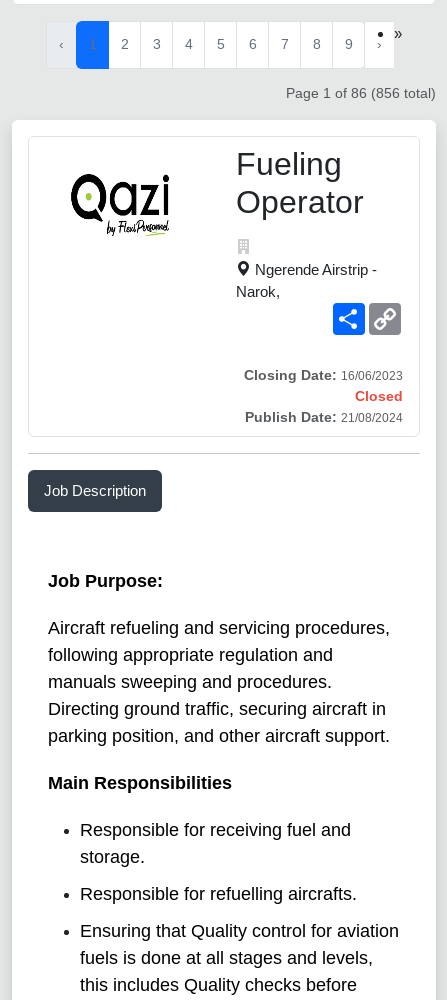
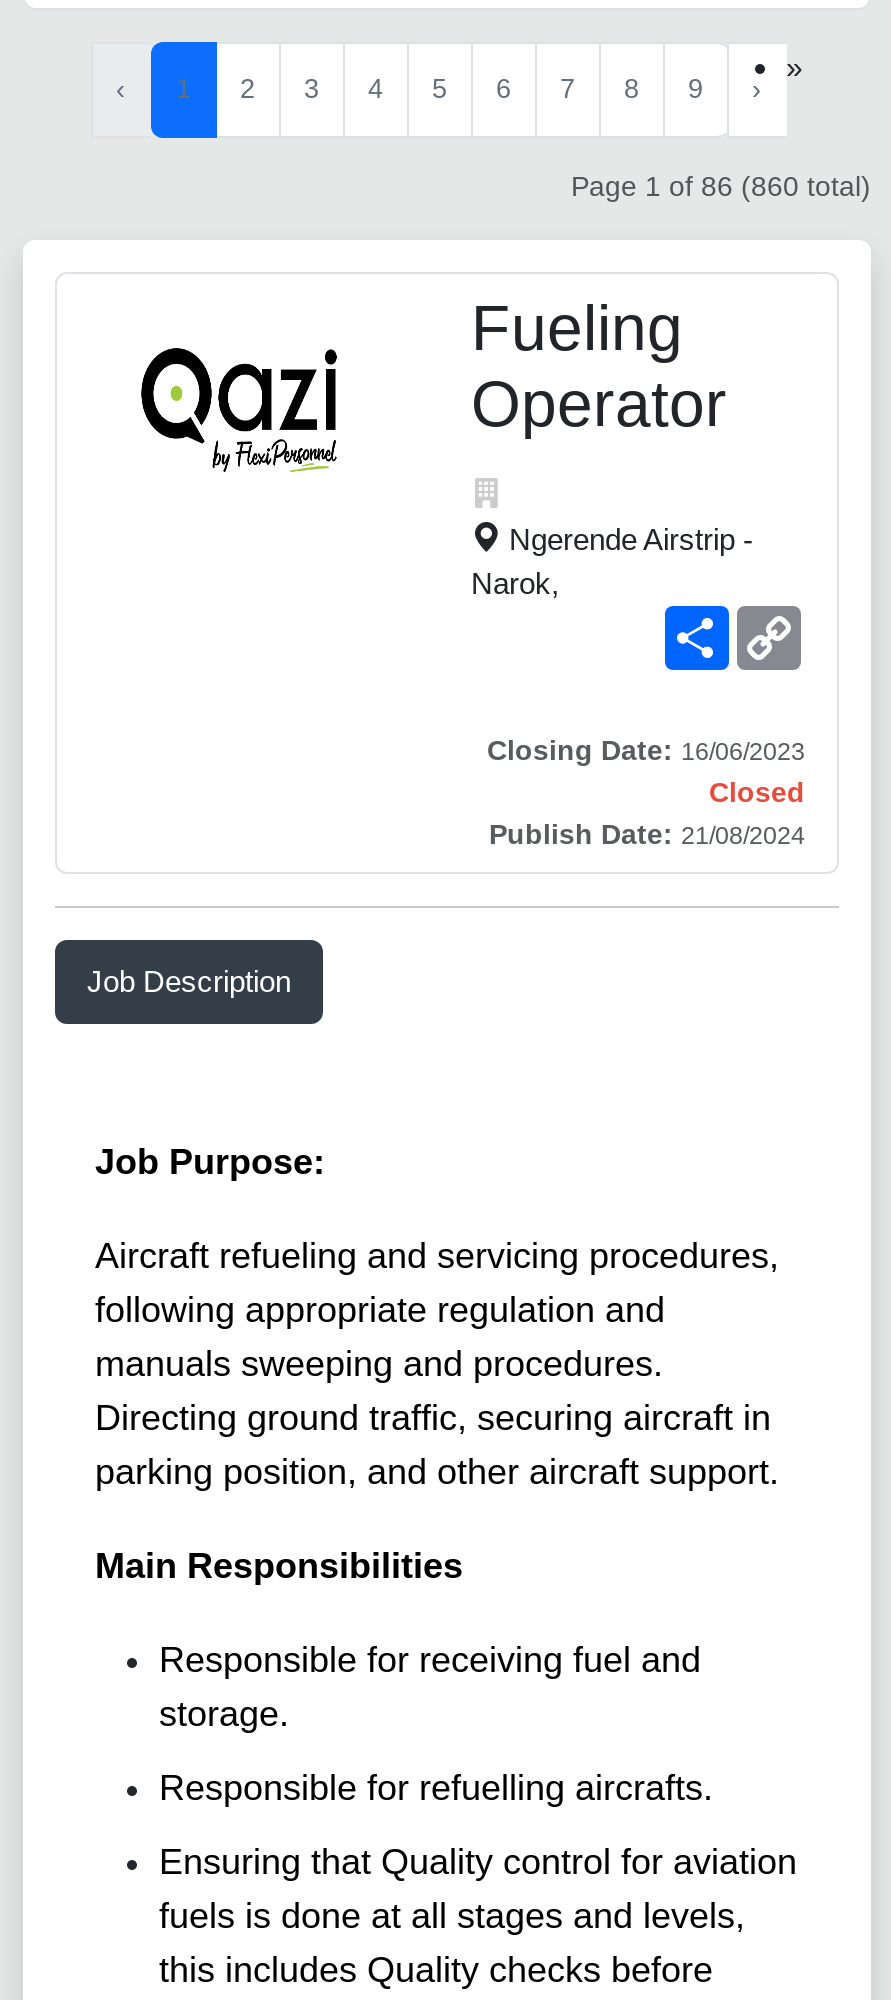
[286,84,436,100] Page 1 of 86 (856 total) -> [571,169,871,201] Page 1 of 86 (860 total)

